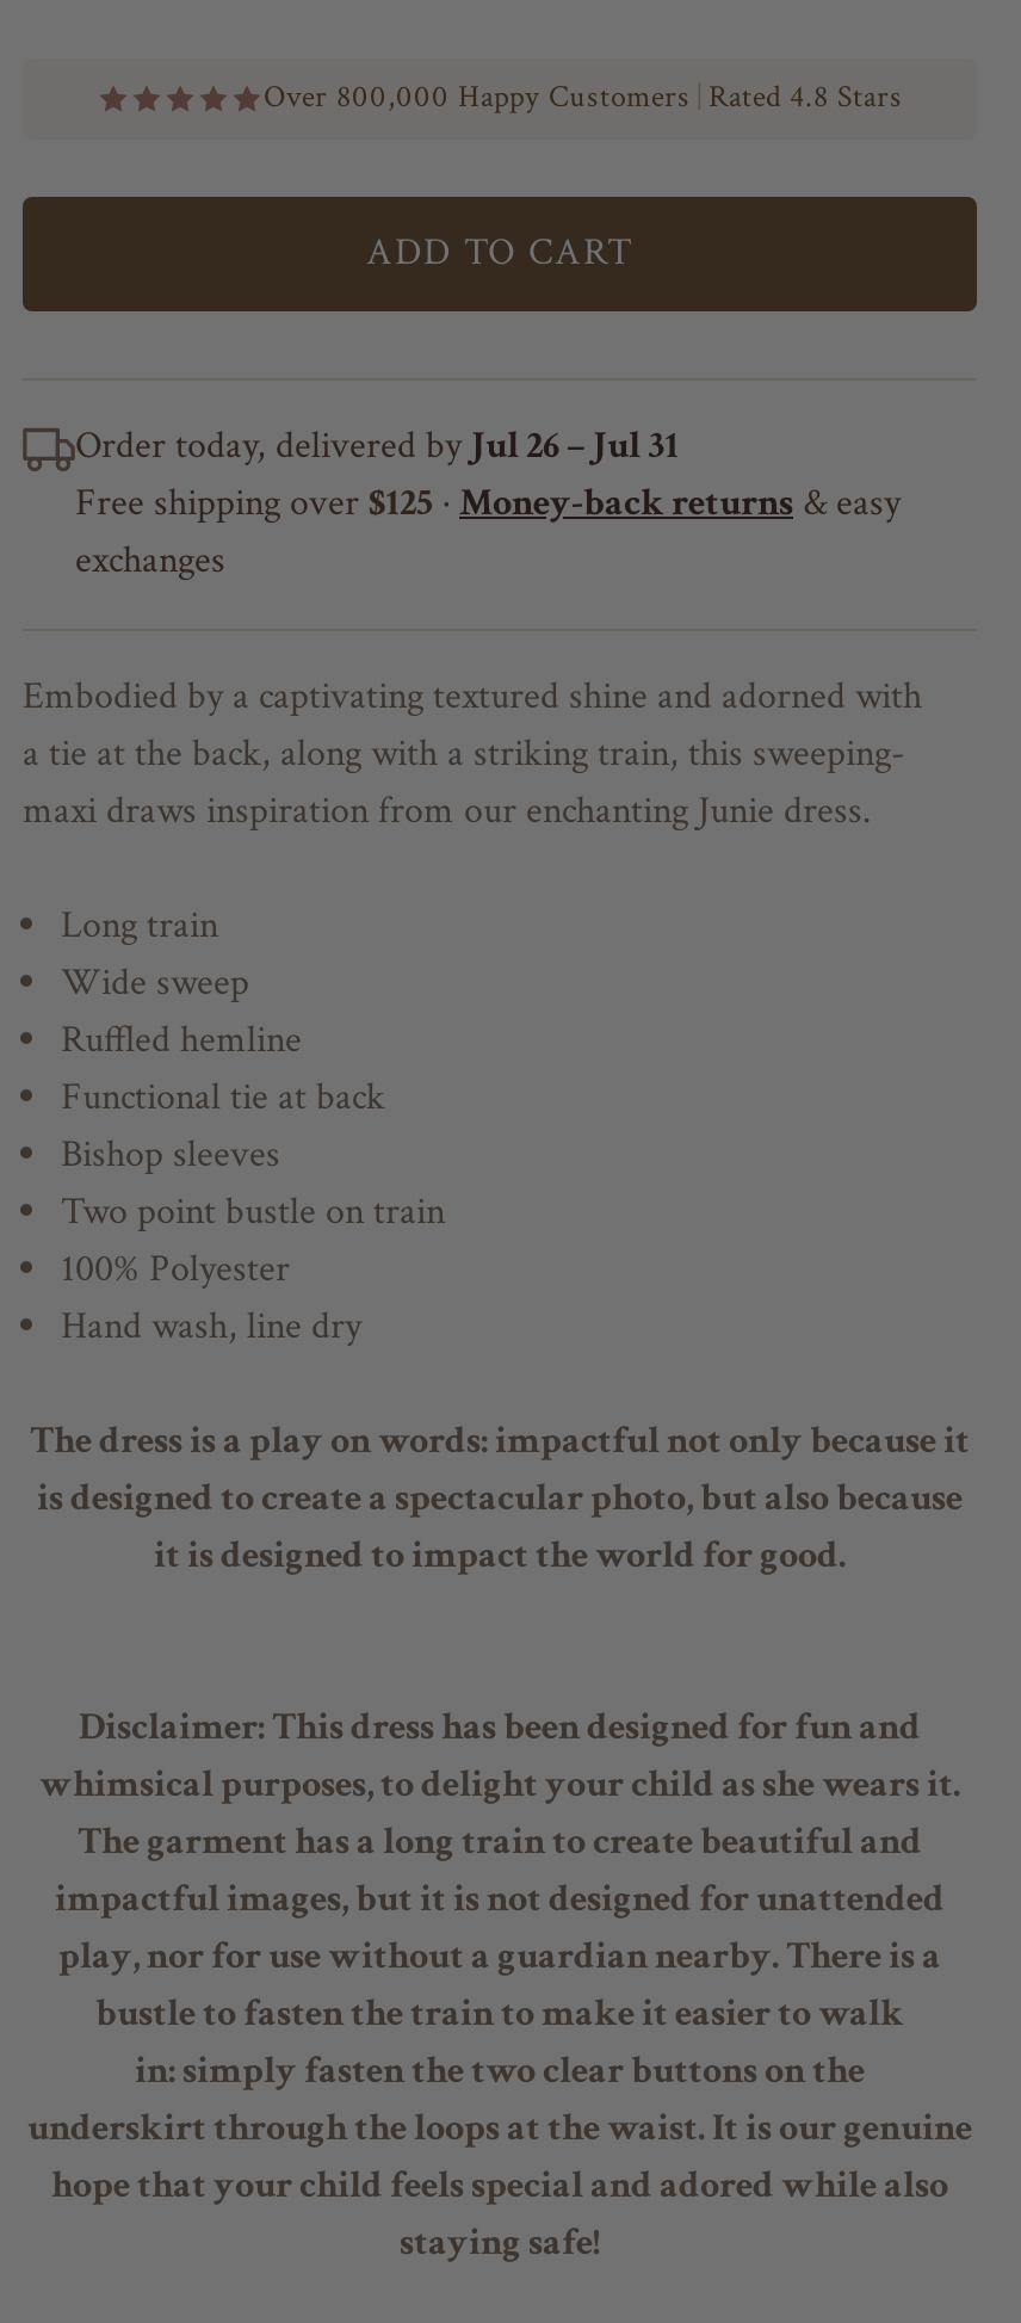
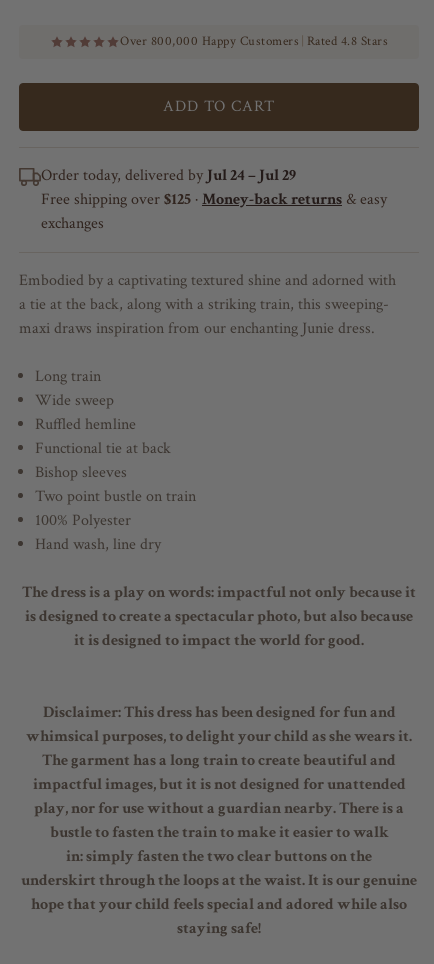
[75,422,679,472] Order today, delivered by Jul 26 – Jul 31 -> [41,165,296,186] Order today, delivered by Jul 24 – Jul 29

